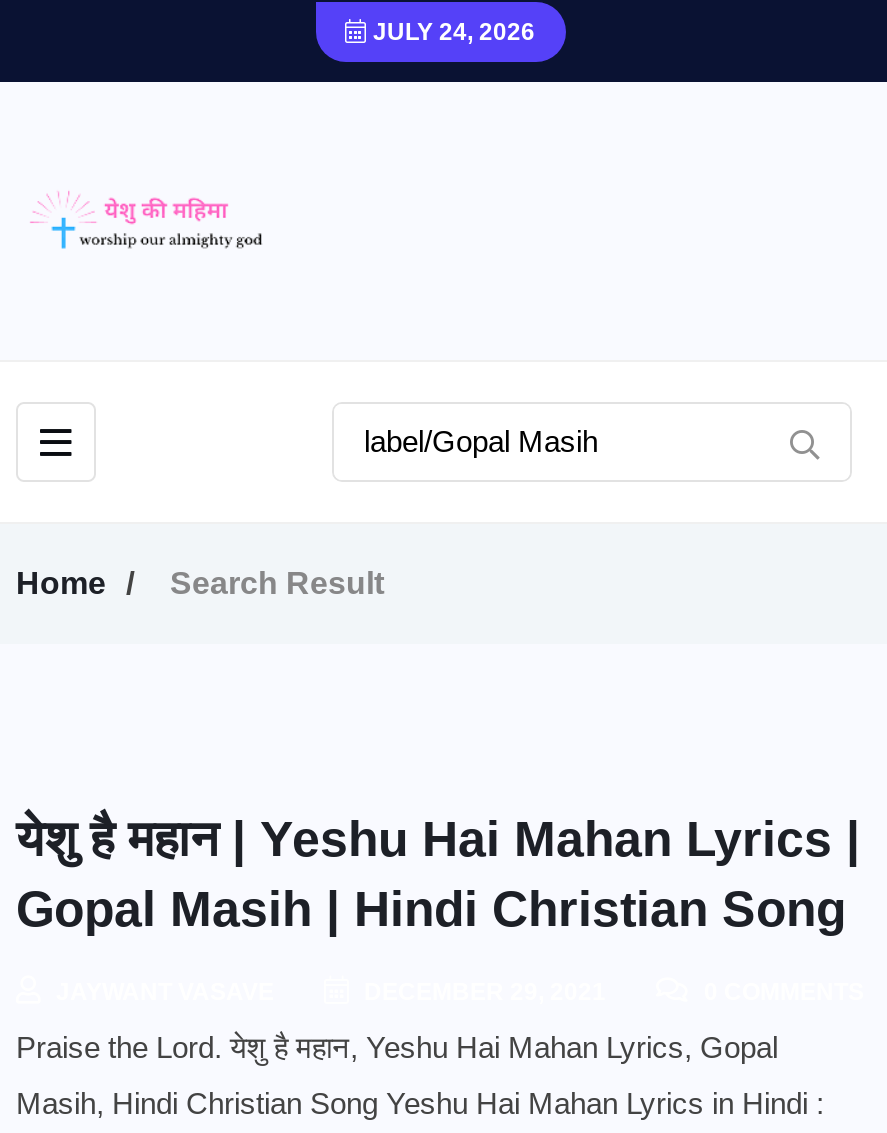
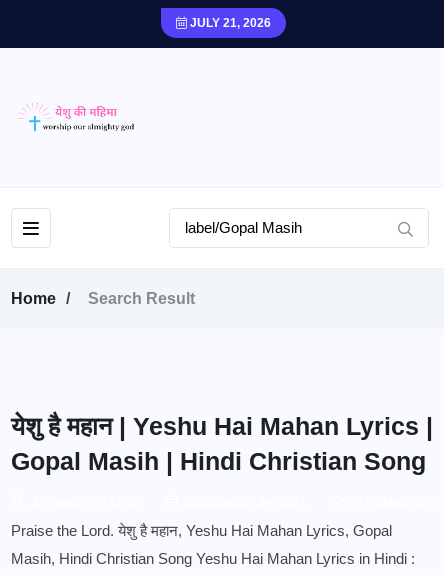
[367,18,535,46] JULY 24, 2026 -> [186,16,270,30] JULY 21, 2026

